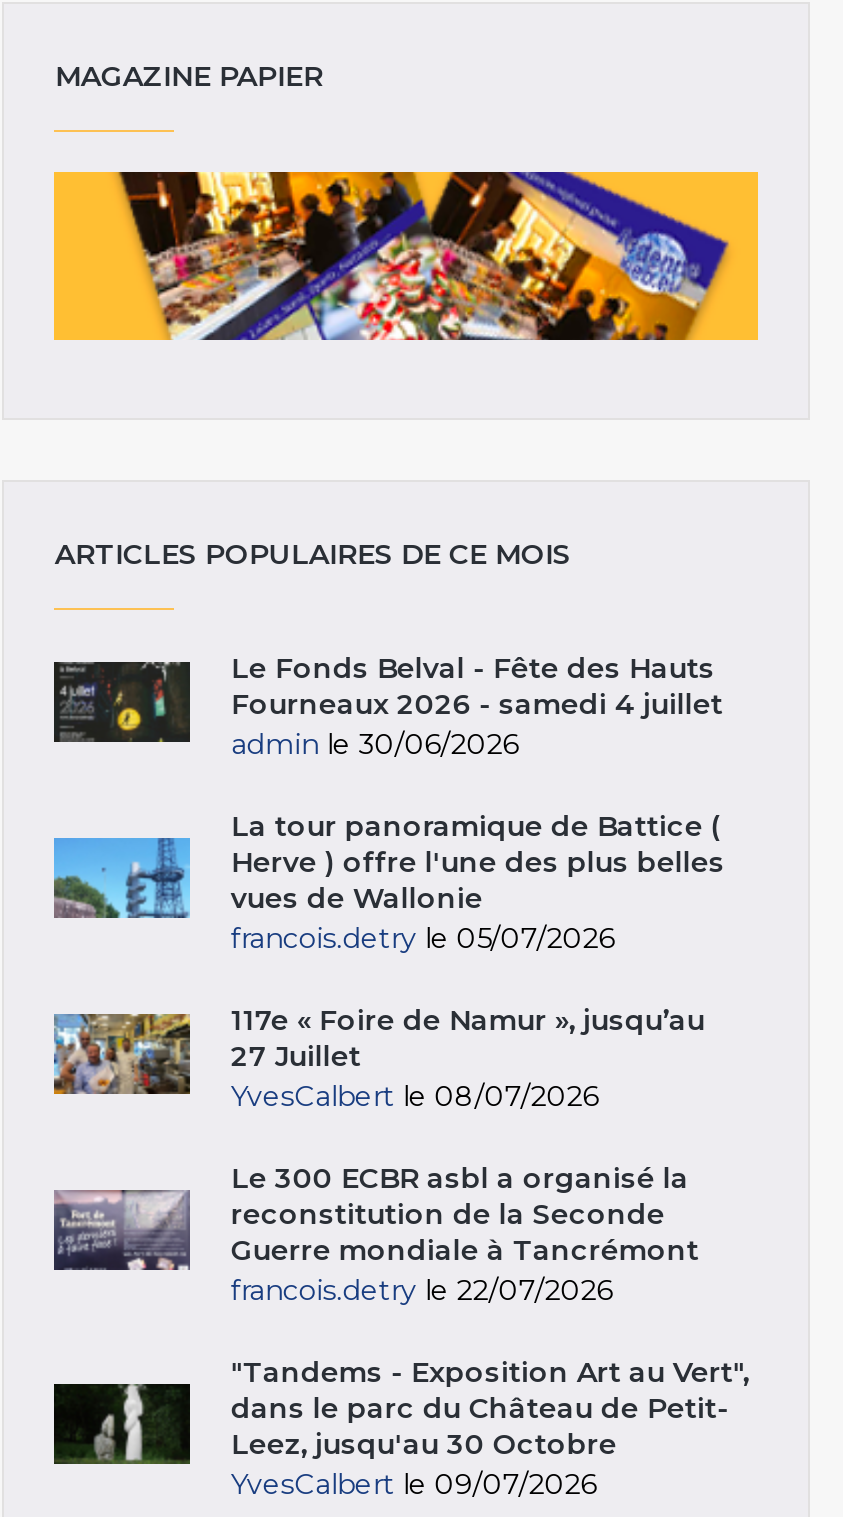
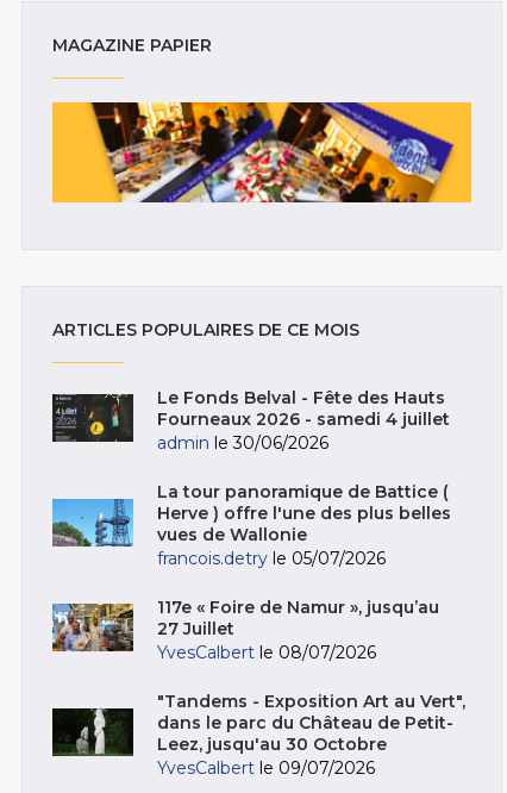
[54,1161,699,1309] [image] | Le 300 ECBR asbl a organisé la | reconstitution de la Seconde | Guerre mondiale à Tancrémont | francois.detry le 22/07/2026 -> none

